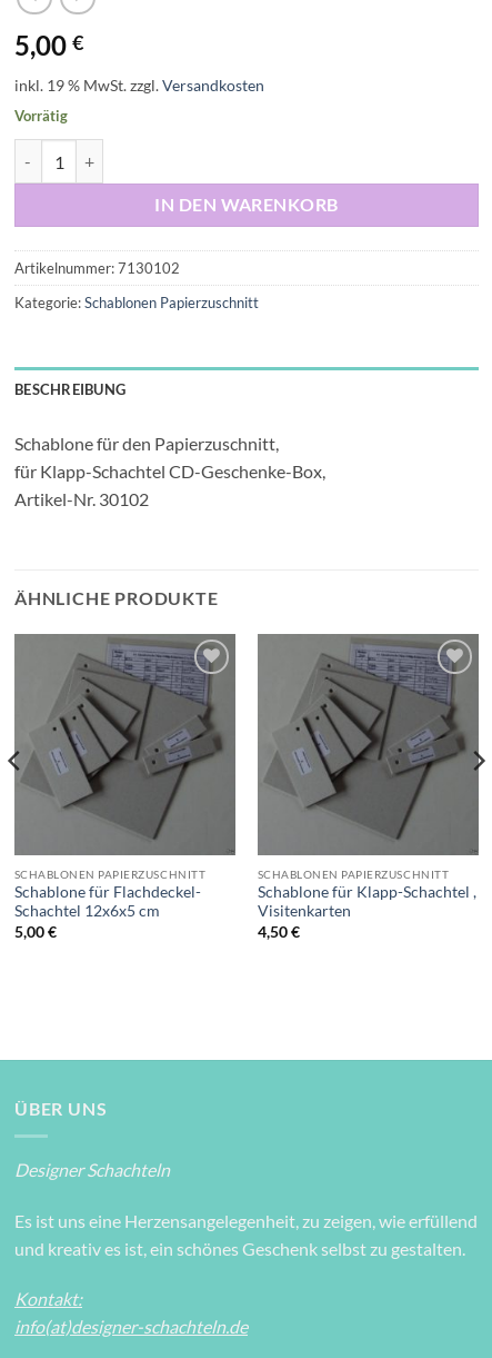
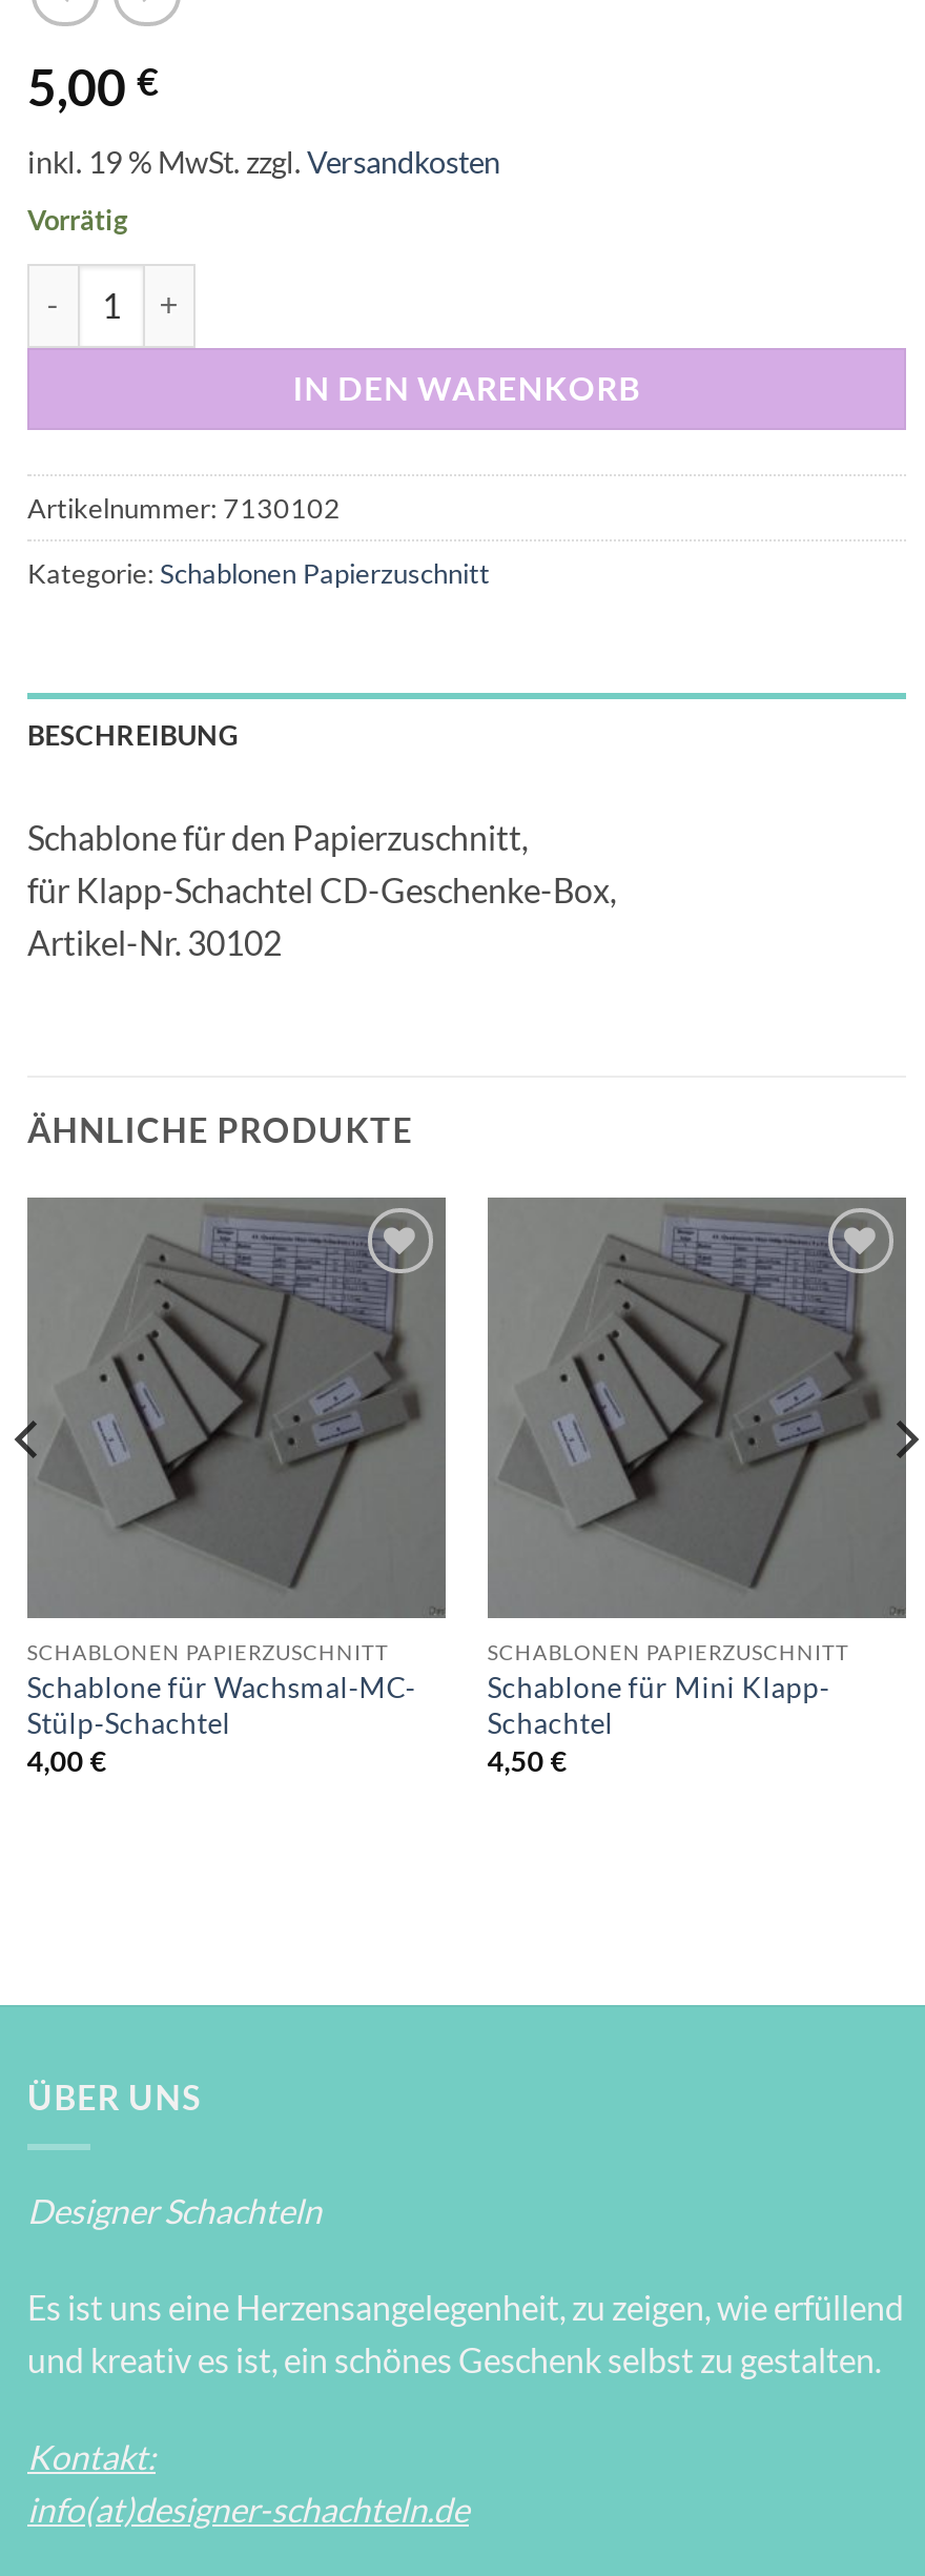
[14,883,201,941] Schablone für Flachdeckel- | Schachtel 12x6x5 cm | 5,00 € -> [27,1670,416,1778] Schablone für Wachsmal-MC- | Stülp-Schachtel | 4,00 €
[257,883,476,920] Schablone für Klapp-Schachtel , | Visitenkarten -> [487,1670,830,1740] Schablone für Mini Klapp- | Schachtel

